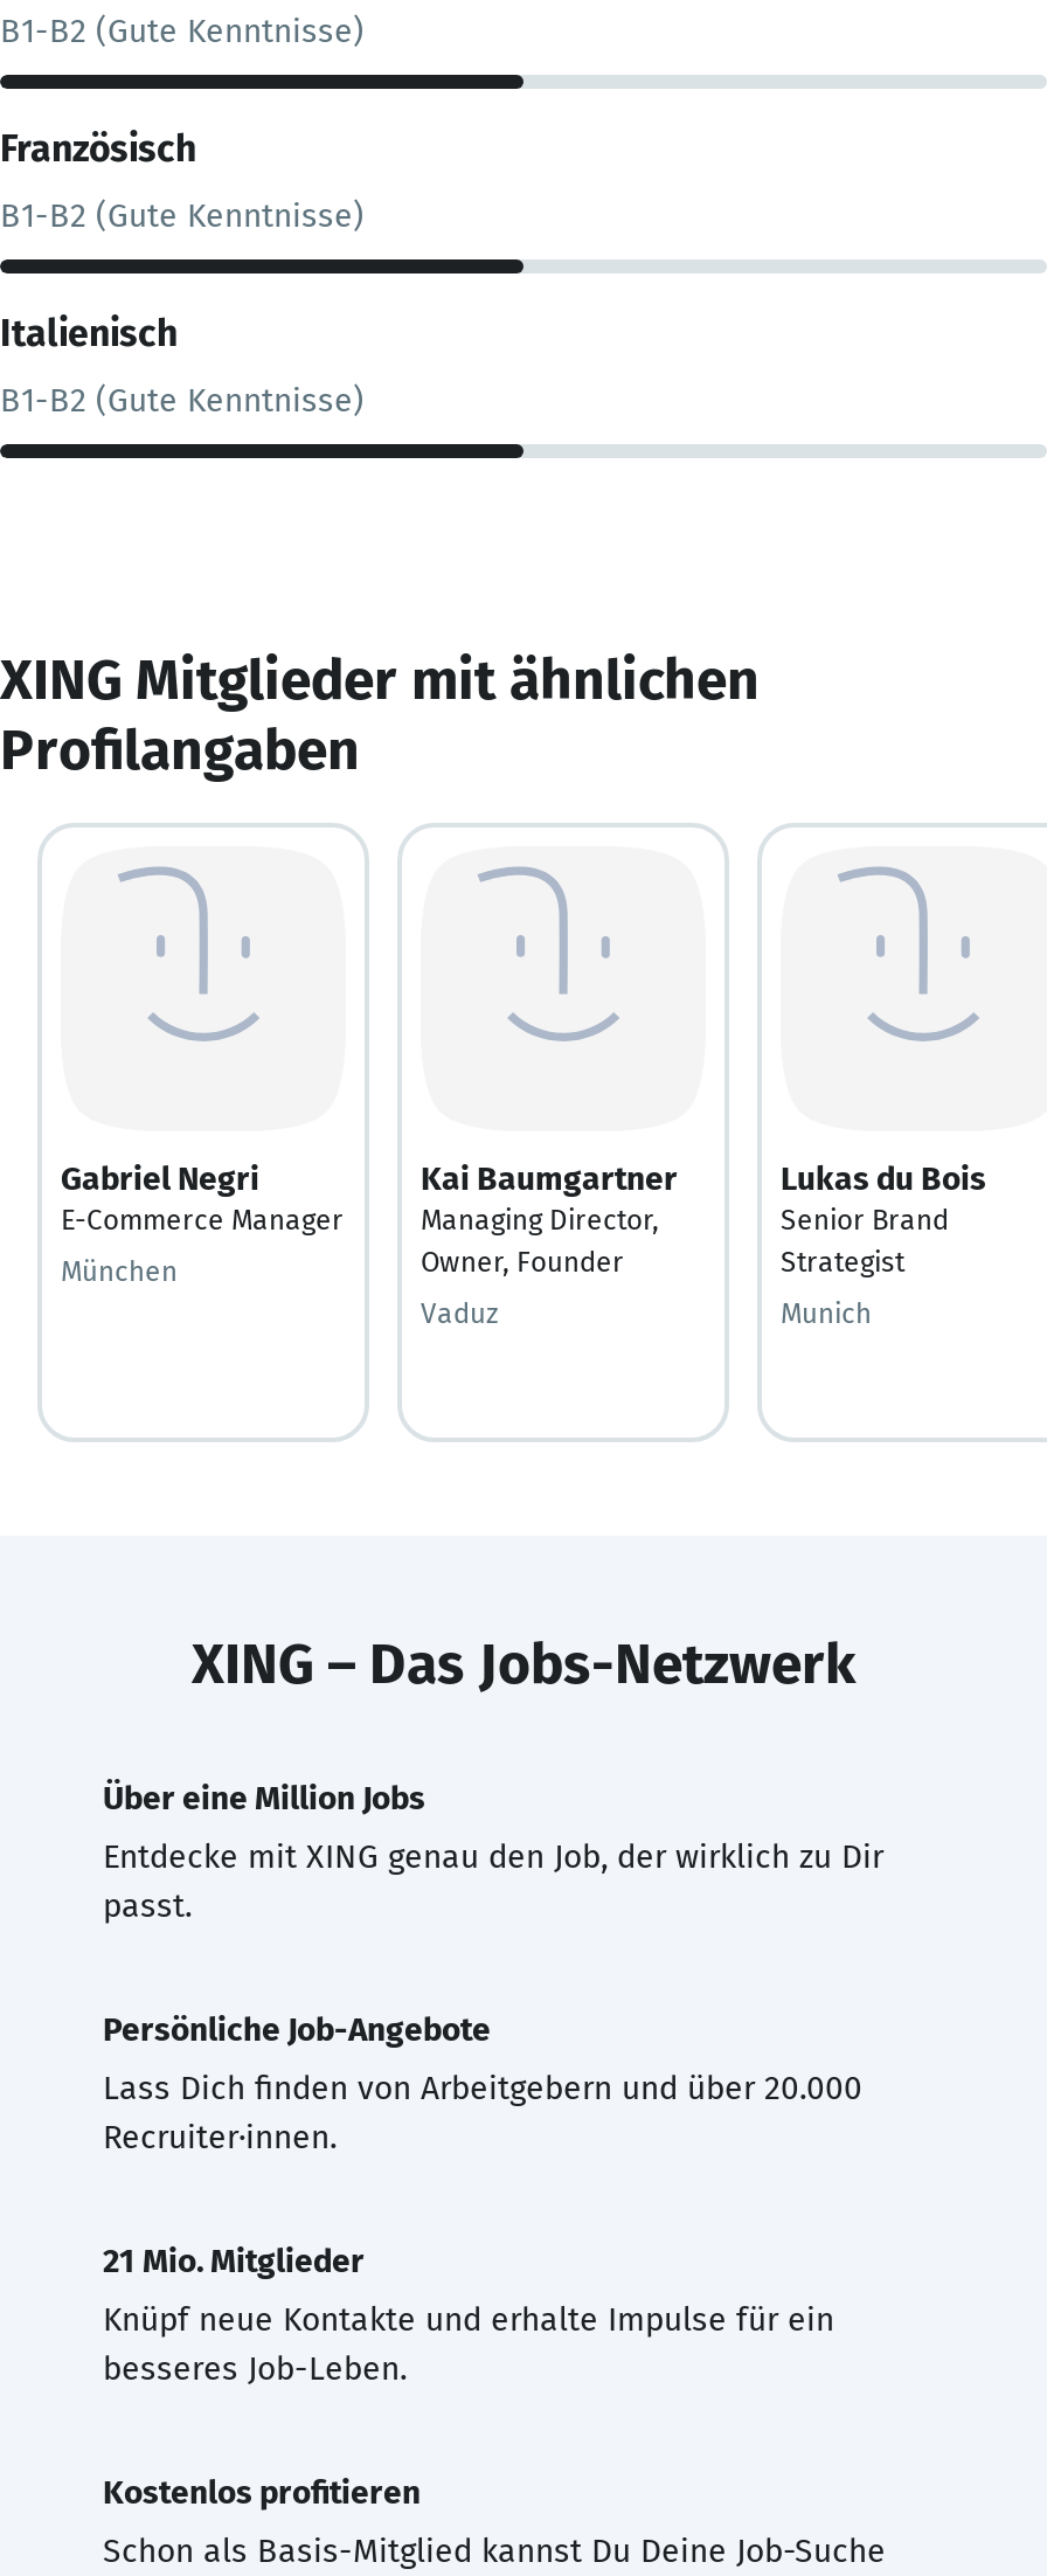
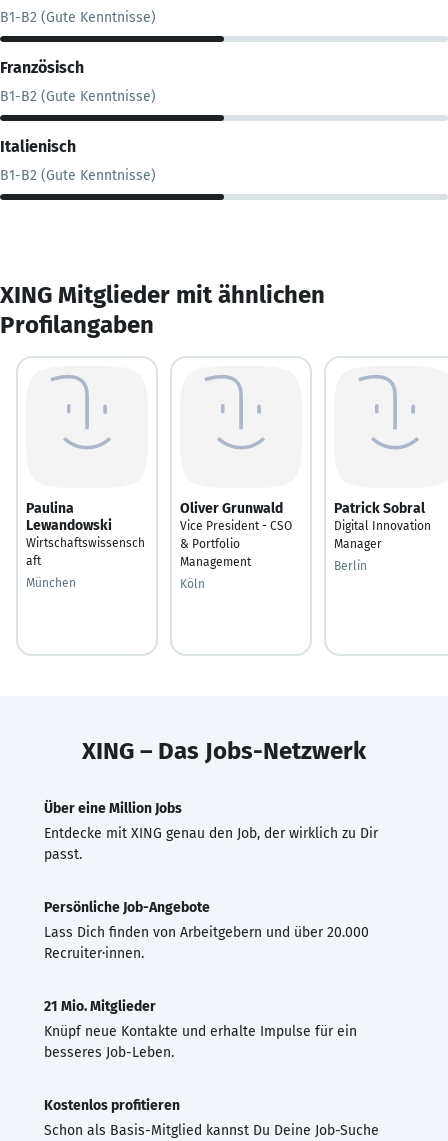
[61,1158,344,1235] Gabriel Negri | E-Commerce Manager -> [26,499,145,567] Paulina | Lewandowski | Wirtschaftswissensch | aft
[421,1158,678,1277] Kai Baumgartner | Managing Director, | Owner, Founder -> [180,499,292,568] Oliver Grunwald | Vice President - CSO | & Portfolio | Management
[781,1158,986,1277] Lukas du Bois | Senior Brand | Strategist -> [334,499,431,550] Patrick Sobral | Digital Innovation | Manager
[421,1296,498,1329] Vaduz -> [180,576,205,590] Köln
[781,1296,872,1329] Munich -> [334,558,367,572] Berlin

